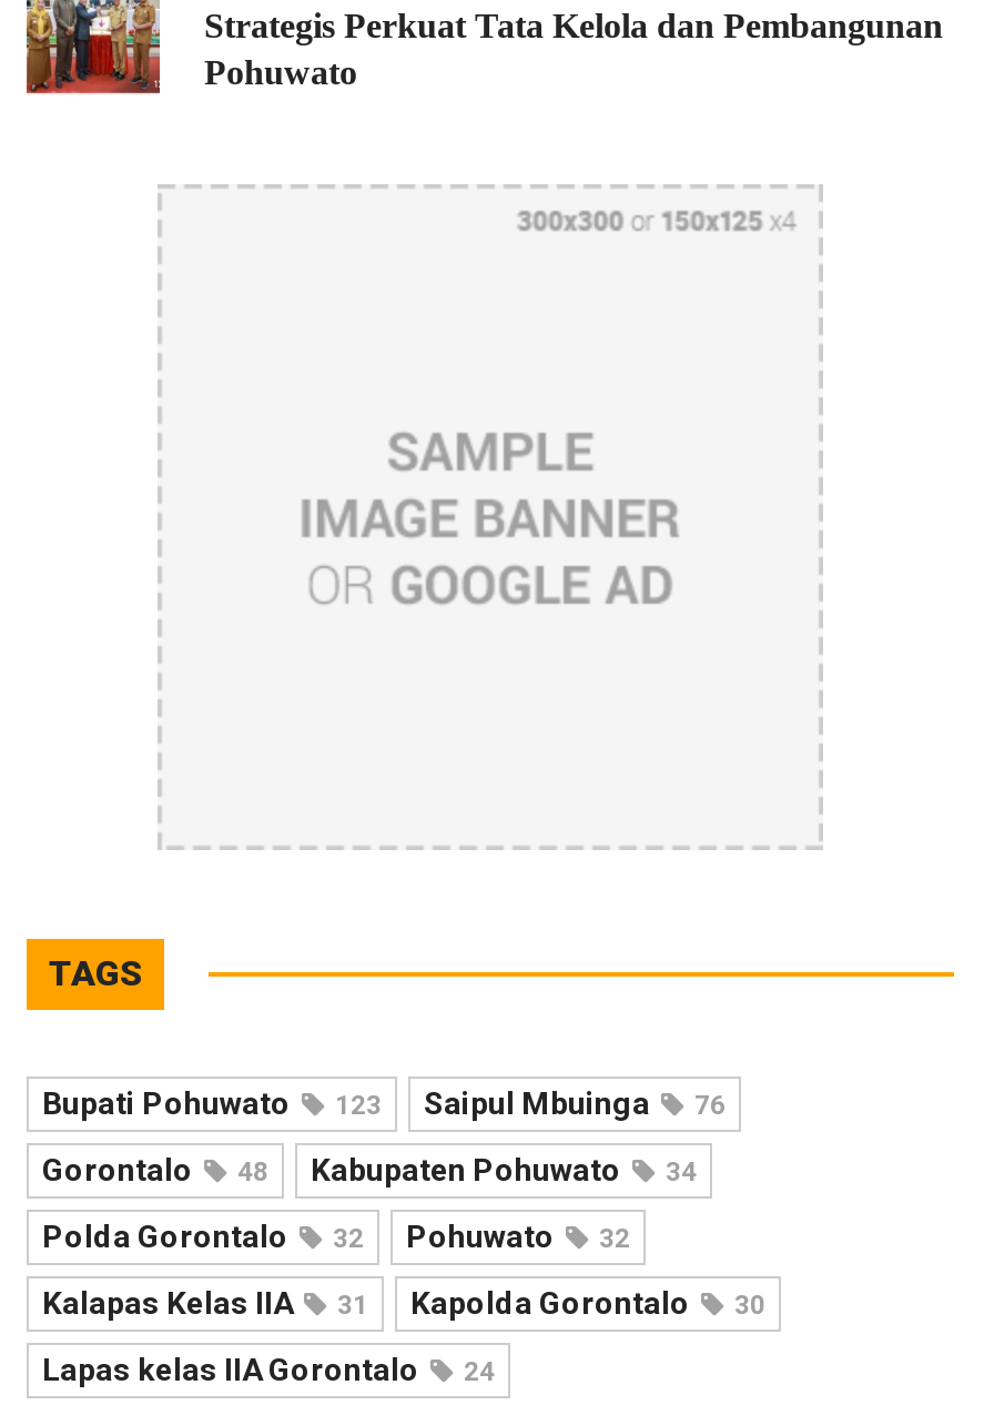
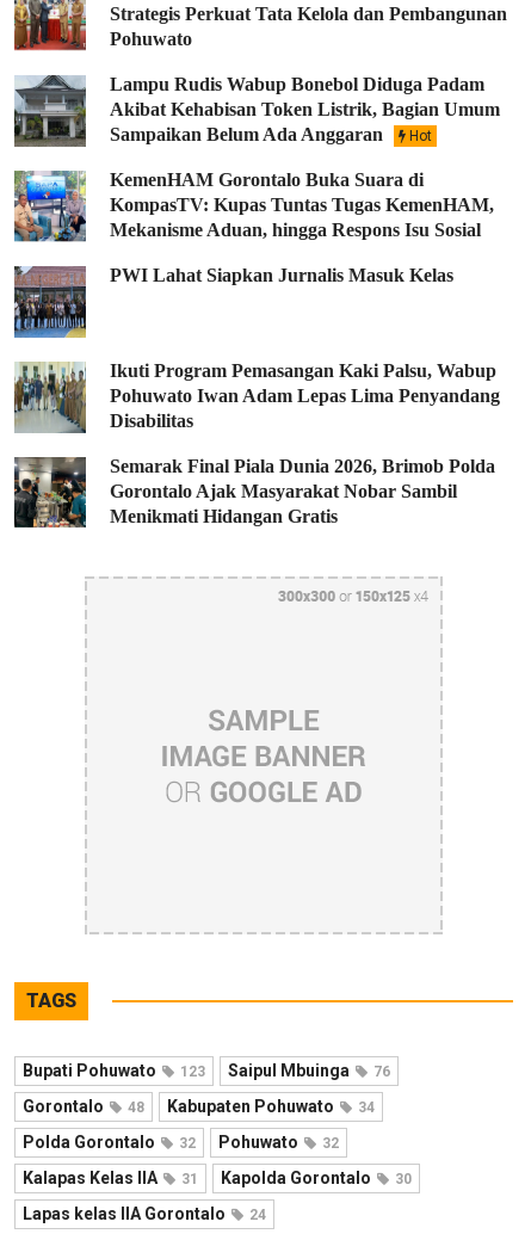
none -> [13,265,500,527] [image] | Ikuti Program Pemasangan Kaki Palsu, Wabup | Pohuwato Iwan Adam Lepas Lima Penyandang | Disabilitas | Semarak Final Piala Dunia 2026, Brimob Polda | Gorontalo Ajak Masyarakat Nobar Sambil | Menikmati Hidangan Gratis
none -> [13,169,86,243] [image]
none -> [13,360,86,434] [image]
none -> [13,456,87,529] [image]
none -> [14,74,500,285] [image] | Lampu Rudis Wabup Bonebol Diduga Padam | Akibat Kehabisan Token Listrik, Bagian Umum | Sampaikan Belum Ada Anggaran | Hot | KemenHAM Gorontalo Buka Suara di | KompasTV: Kupas Tuntas Tugas KemenHAM, | Mekanisme Aduan, hingga Respons Isu Sosial | PWI Lahat Siapkan Jurnalis Masuk Kelas

